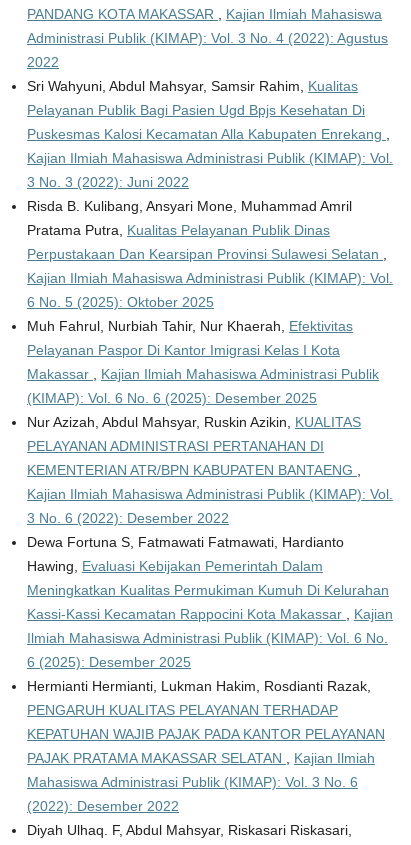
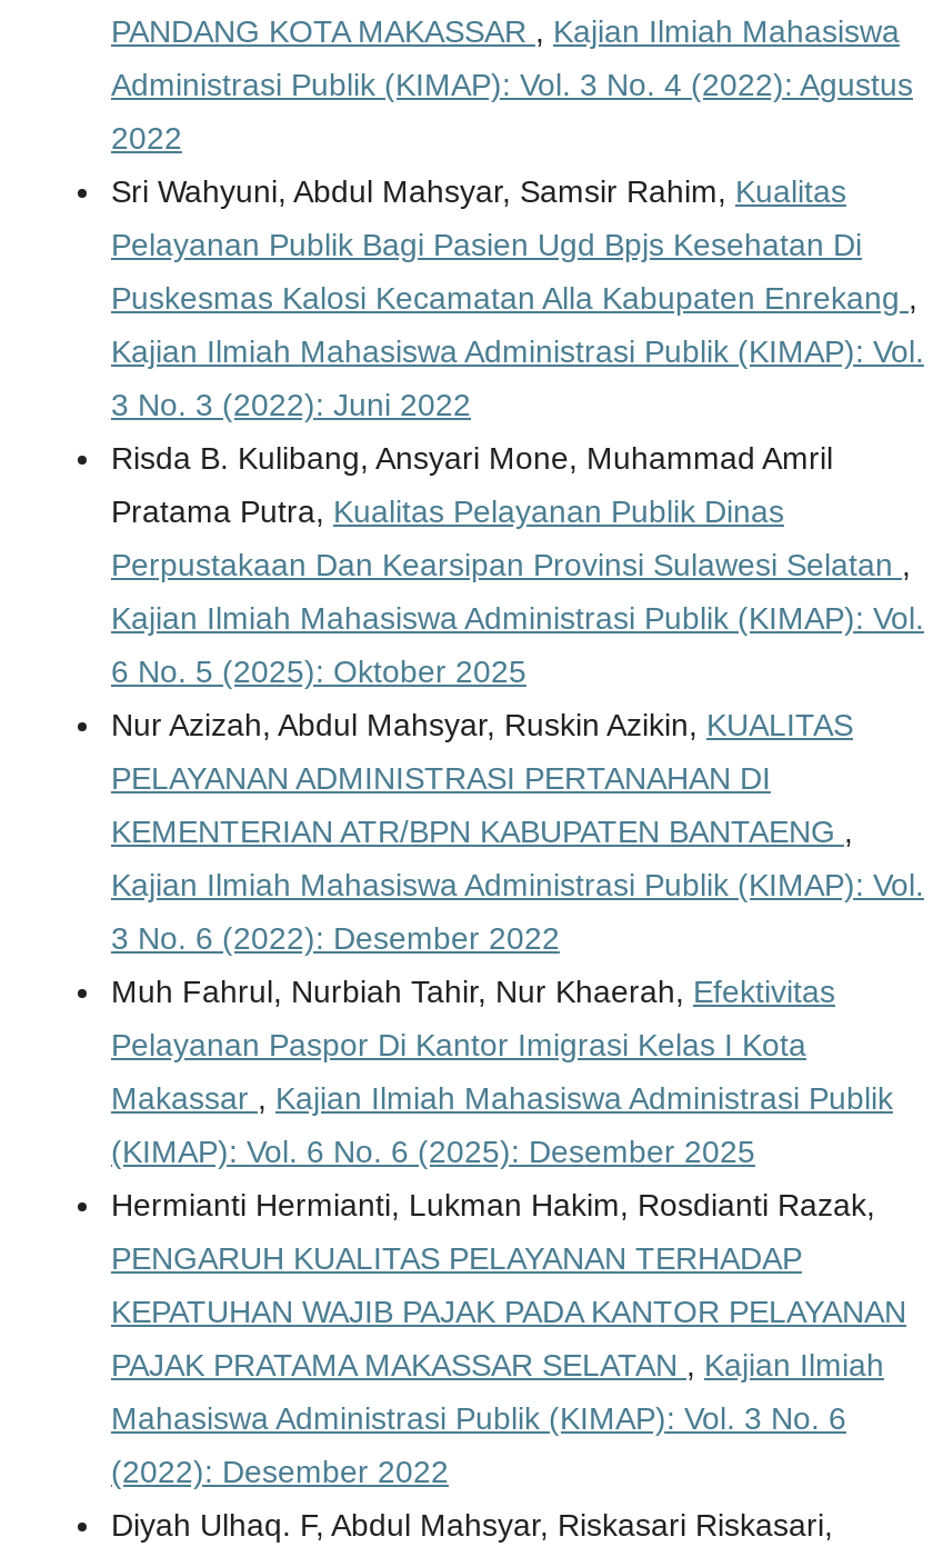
moved [27,318,379,406] -> [111,974,893,1169]: Muh Fahrul, Nurbiah Tahir, Nur Khaerah, Efektivitas | Pelayanan Paspor Di Kantor Imigrasi Kelas I Kota | Makassar, Kajian Ilmiah Mahasiswa Administrasi Publik | (KIMAP): Vol. 6 No. 6 (2025): Desember 2025
[27,534,393,670] Dewa Fortuna S, Fatmawati Fatmawati, Hardianto | Hawing, Evaluasi Kebijakan Pemerintah Dalam | Meningkatkan Kualitas Permukiman Kumuh Di Kelurahan | Kassi-Kassi Kecamatan Rappocini Kota Makassar, Kajian | Ilmiah Mahasiswa Administrasi Publik (KIMAP): Vol. 6 No. | 6 (2025): Desember 2025 -> none

